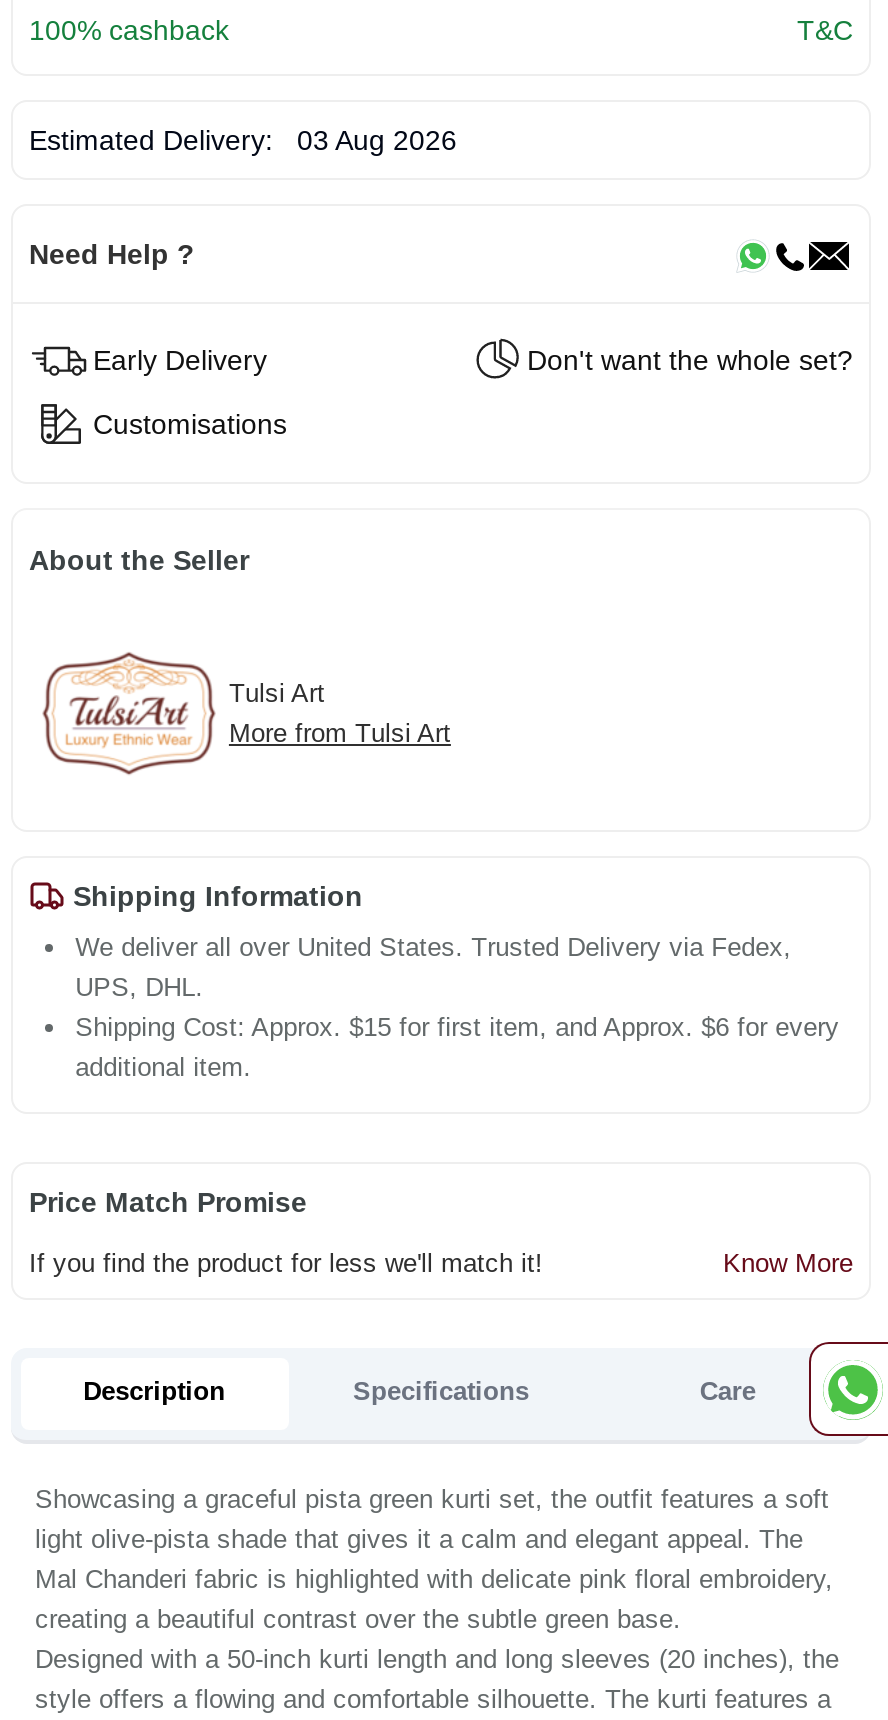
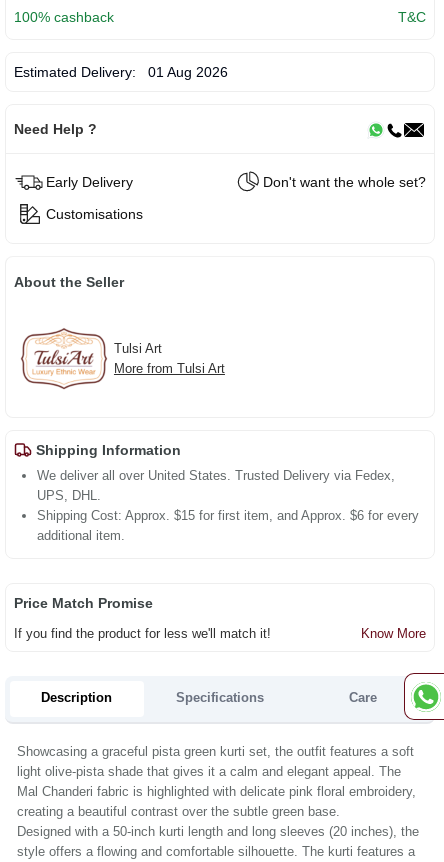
[29,124,457,156] Estimated Delivery: 03 Aug 2026 -> [14,64,228,80] Estimated Delivery: 01 Aug 2026

